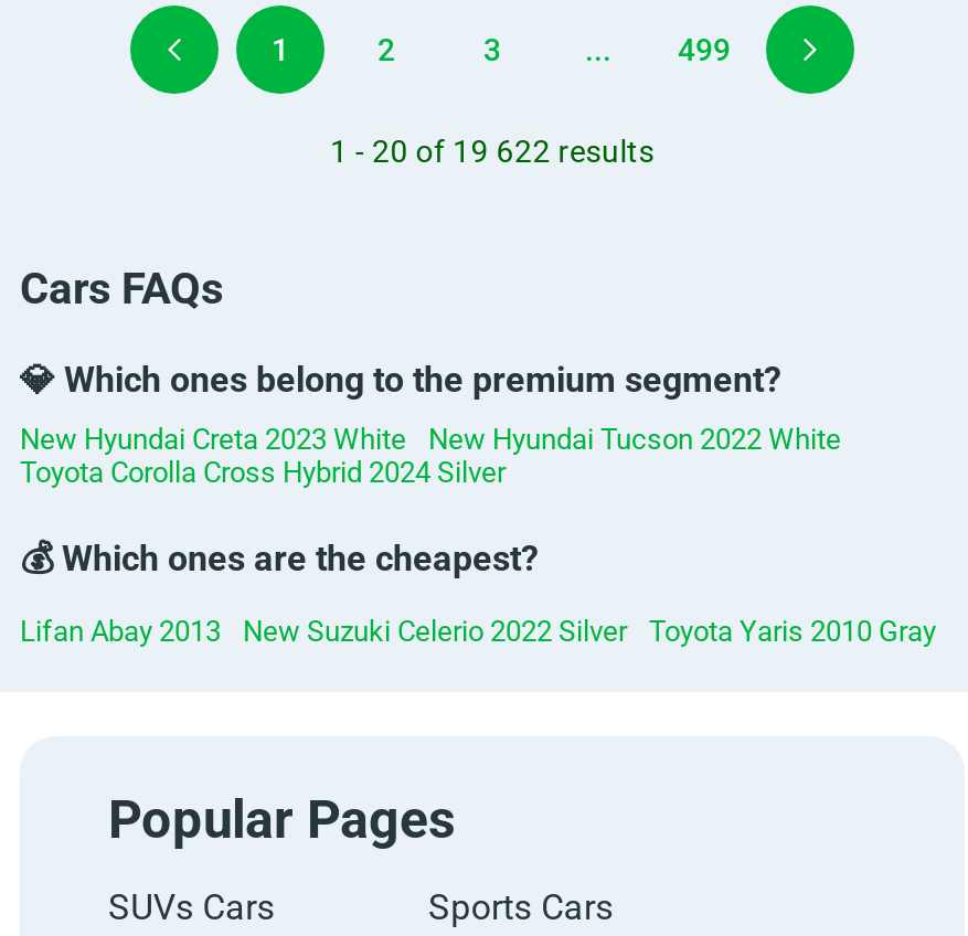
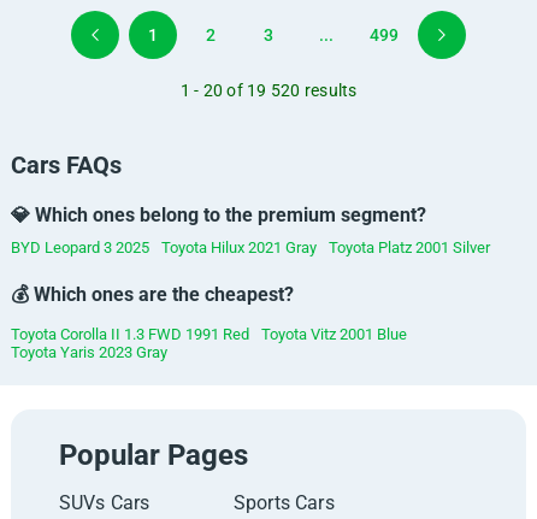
[330,133,655,168] 1 - 20 of 19 622 results -> [180,81,357,100] 1 - 20 of 19 520 results
[20,422,841,489] New Hyundai Creta 2023 White | New Hyundai Tucson 2022 White | Toyota Corolla Cross Hybrid 2024 Silver -> [11,239,490,257] BYD Leopard 3 2025 | Toyota Hilux 2021 Gray | Toyota Platz 2001 Silver
[20,614,936,647] Lifan Abay 2013 | New Suzuki Celerio 2022 Silver | Toyota Yaris 2010 Gray -> [11,325,407,362] Toyota Corolla II 1.3 FWD 1991 Red | Toyota Vitz 2001 Blue | Toyota Yaris 2023 Gray

